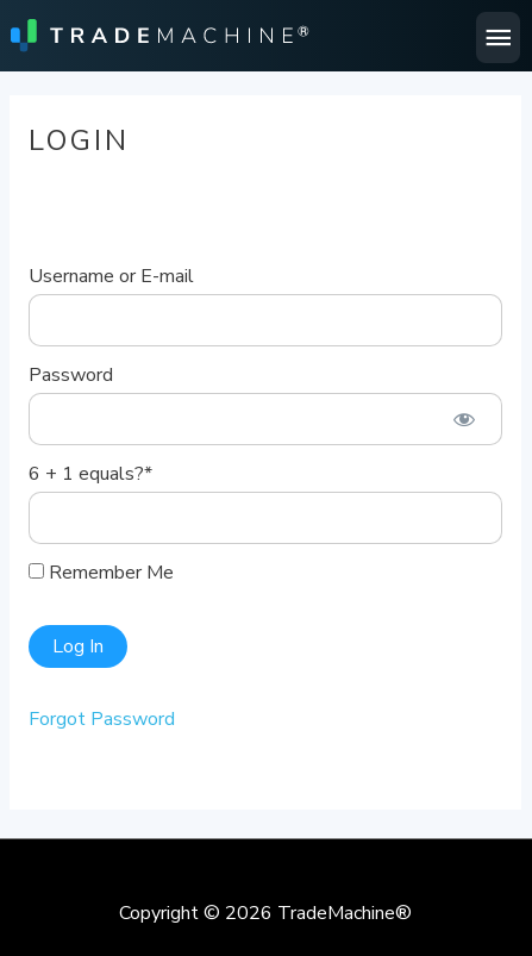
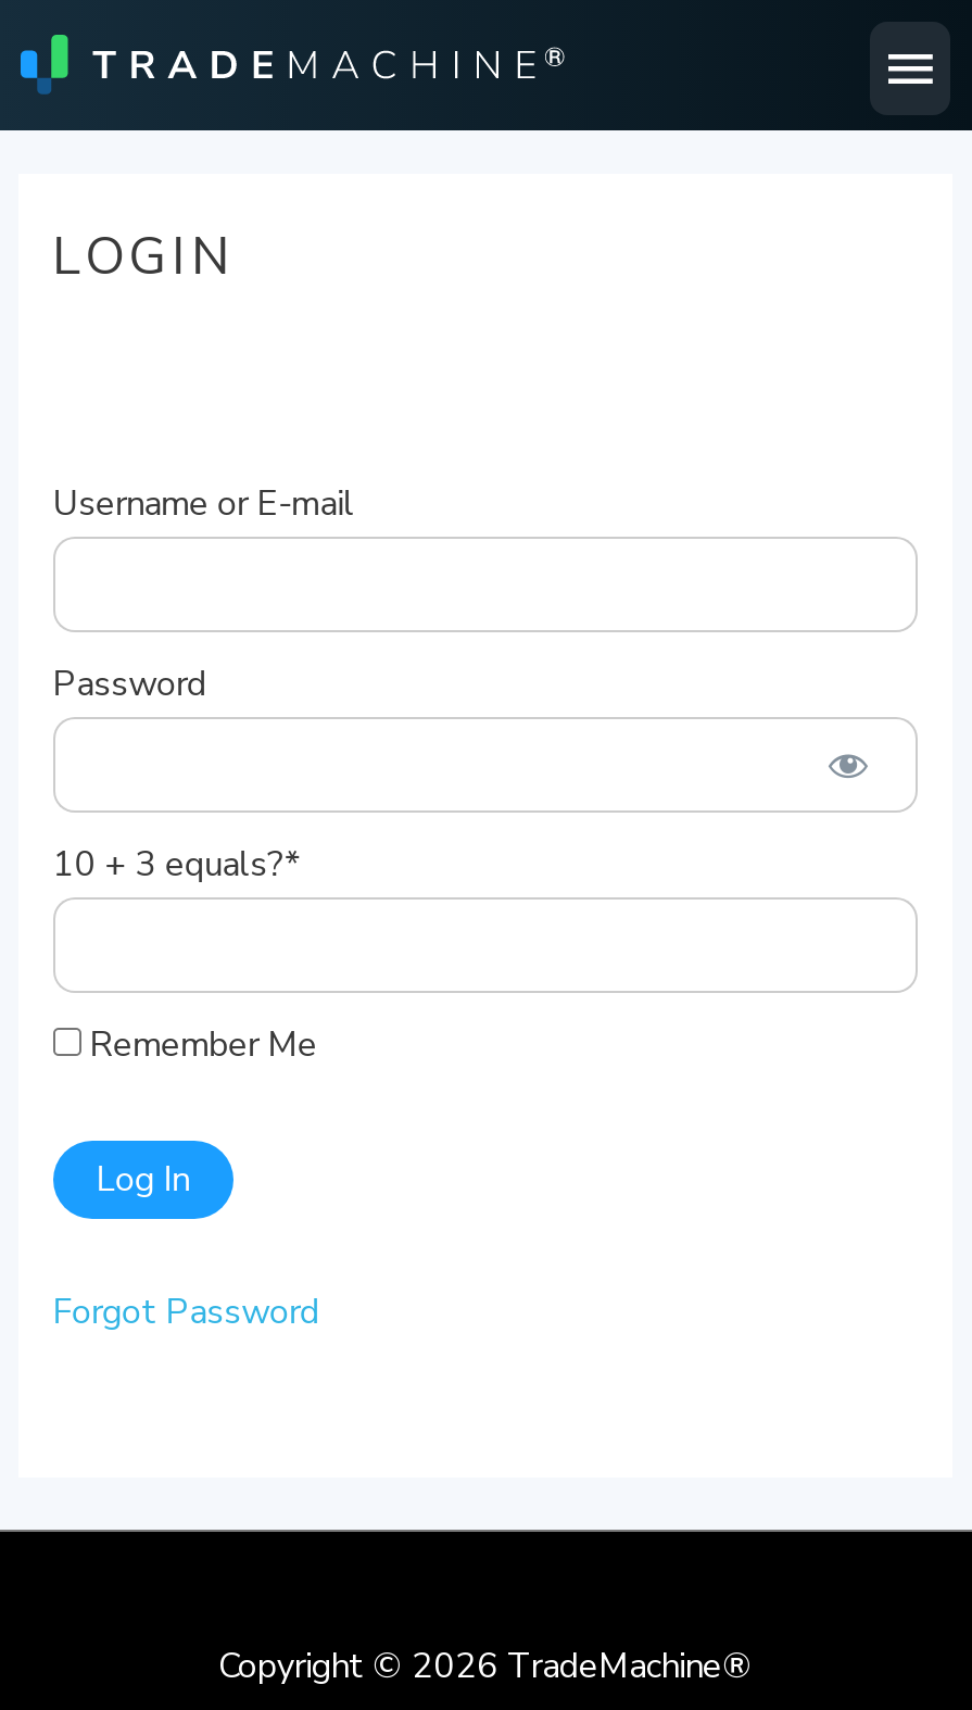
[28,460,152,486] 6 + 1 equals?* -> [52,840,300,888] 10 + 3 equals?*

